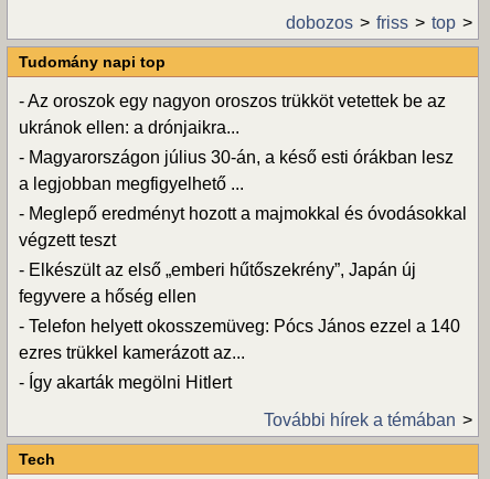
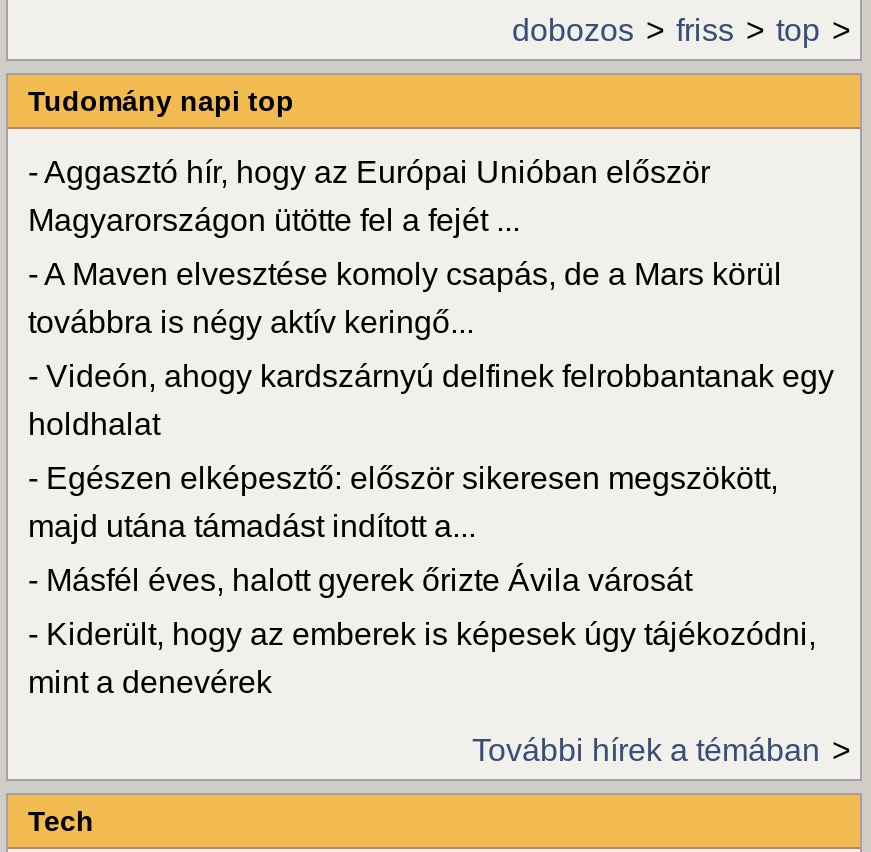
[19,92,446,137] - Az oroszok egy nagyon oroszos trükköt vetettek be az | ukránok ellen: a drónjaikra... -> [28,155,710,237] - Aggasztó hír, hogy az Európai Unióban először | Magyarországon ütötte fel a fejét ...
[19,148,454,193] - Magyarországon július 30-án, a késő esti órákban lesz | a legjobban megfigyelhető ... -> [28,257,782,339] - A Maven elvesztése komoly csapás, de a Mars körül | továbbra is négy aktív keringő...
[19,204,467,249] - Meglepő eredményt hozott a majmokkal és óvodásokkal | végzett teszt -> [28,359,834,441] - Videón, ahogy kardszárnyú delfinek felrobbantanak egy | holdhalat
[19,260,416,306] - Elkészült az első „emberi hűtőszekrény”, Japán új | fegyvere a hőség ellen -> [28,461,778,543] - Egészen elképesztő: először sikeresen megszökött, | majd utána támadást indított a...
[19,317,460,362] - Telefon helyett okosszemüveg: Pócs János ezzel a 140 | ezres trükkel kamerázott az... -> [28,563,692,597] - Másfél éves, halott gyerek őrizte Ávila városát
[19,373,232,392] - Így akarták megölni Hitlert -> [28,617,816,699] - Kiderült, hogy az emberek is képesek úgy tájékozódni, | mint a denevérek

